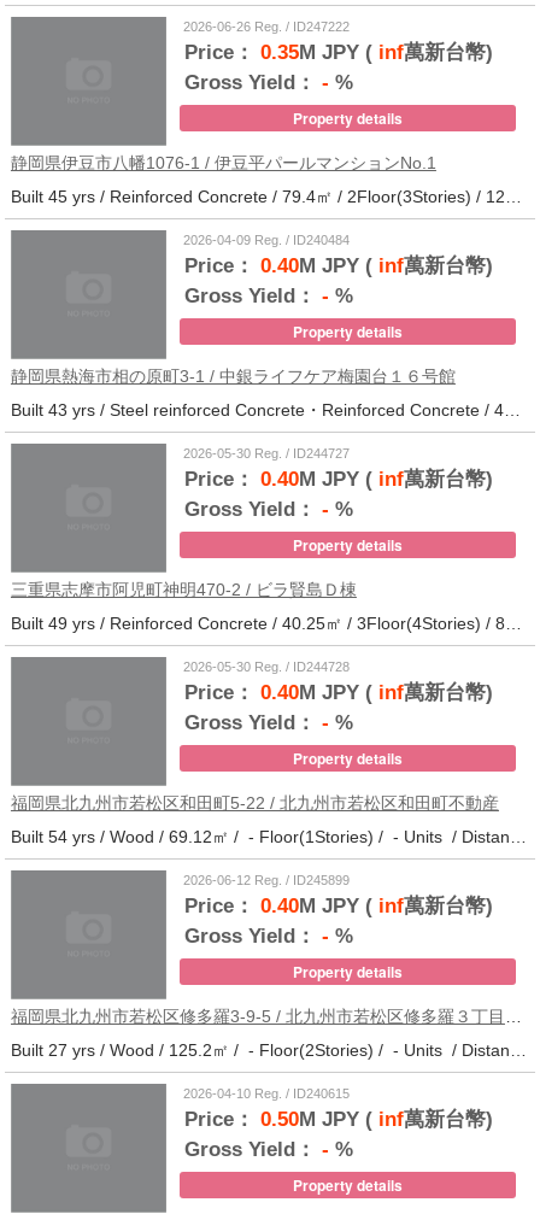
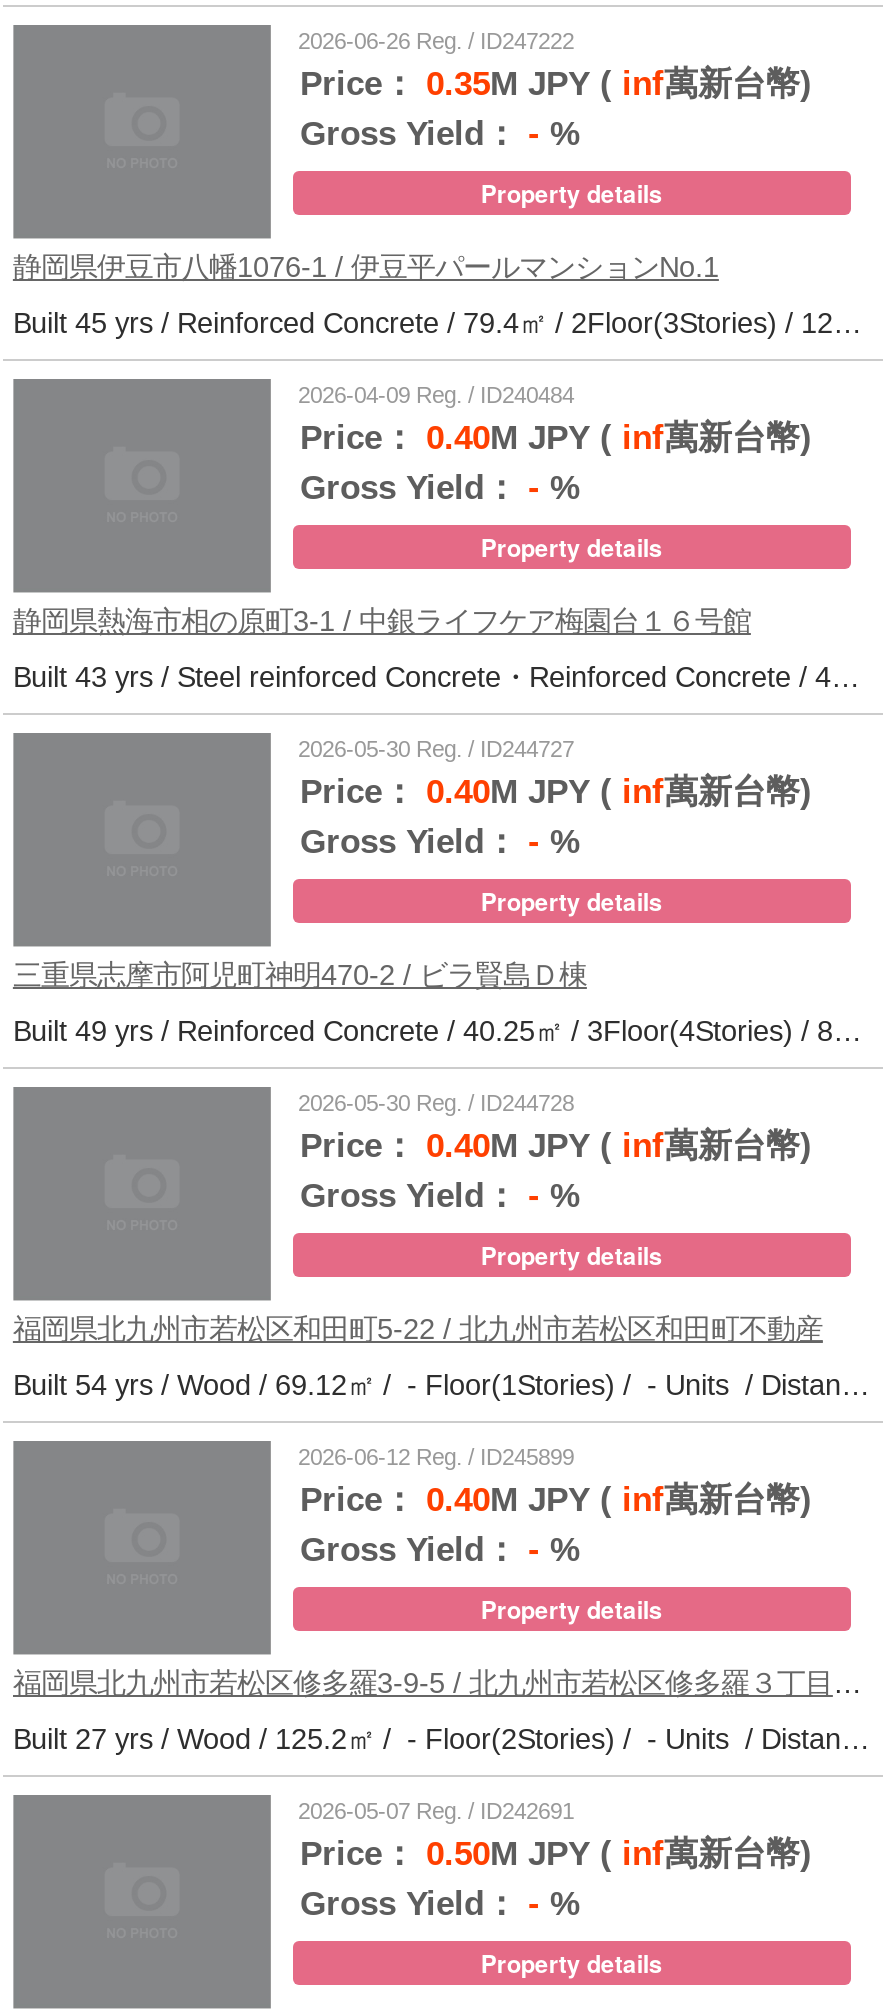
[179,1086,349,1101] 2026-04-10 Reg. / ID240615 -> [292,1799,574,1823] 2026-05-07 Reg. / ID242691

